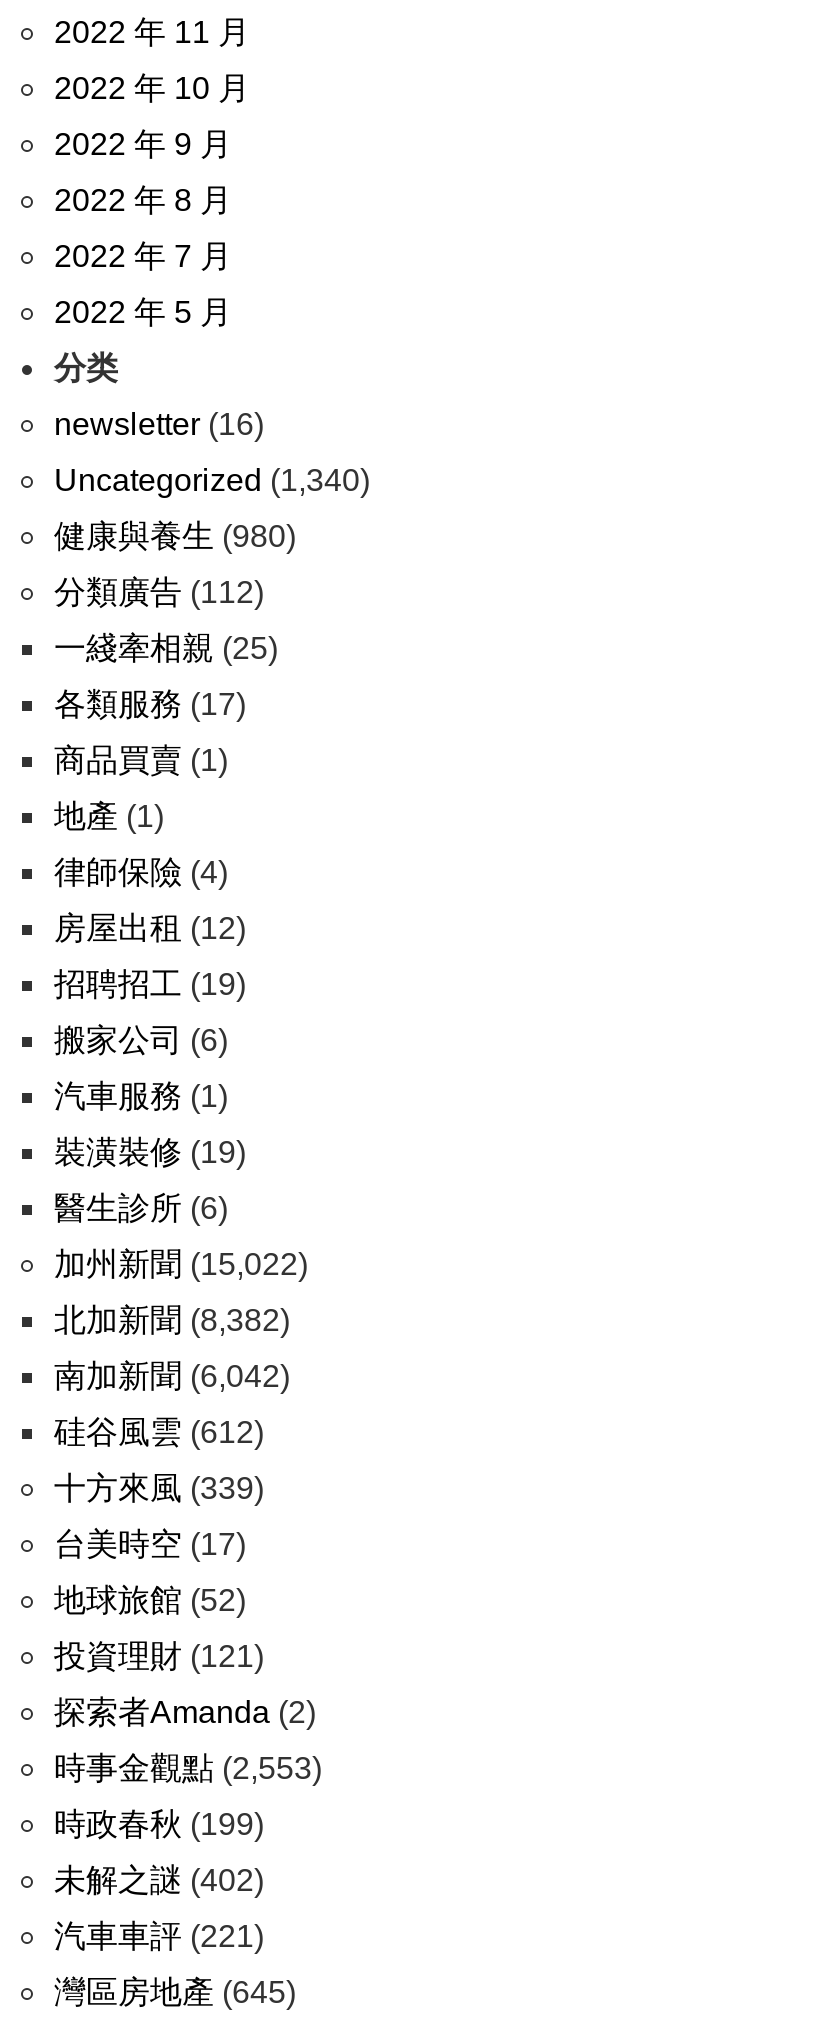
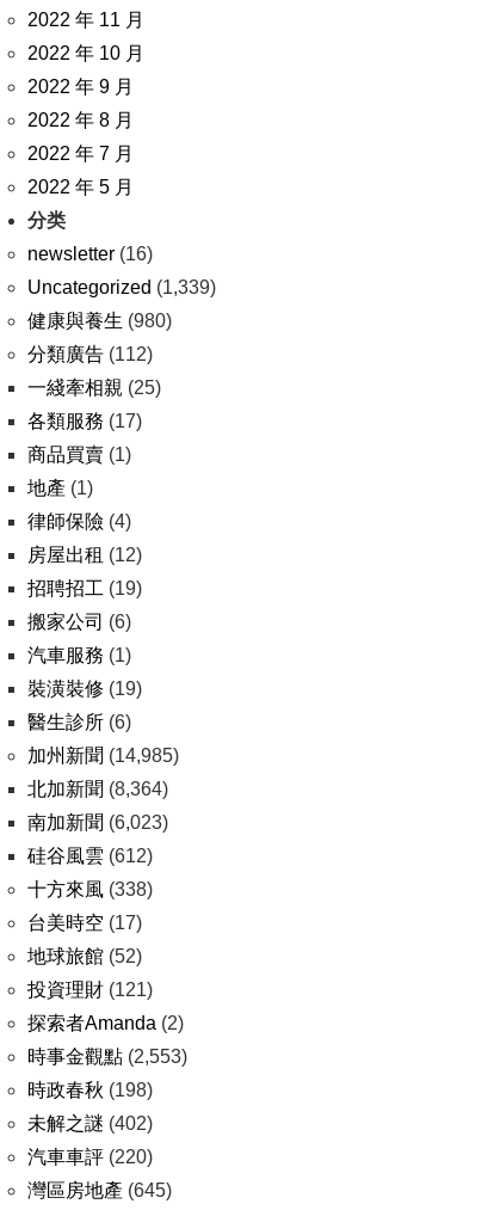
[54,463,370,497] Uncategorized (1,340) -> [27,277,216,297] Uncategorized (1,339)
[54,1247,308,1281] 加州新聞(15,022) -> [27,745,179,766] 加州新聞(14,985)
[54,1303,290,1337] 北加新聞(8,382) -> [27,779,168,799] 北加新聞(8,364)
[54,1359,290,1393] 南加新聞(6,042) -> [27,812,168,833] 南加新聞(6,023)
[54,1471,264,1505] 十方來風(339) -> [27,879,153,899] 十方來風(338)
[54,1807,264,1841] 時政春秋(199) -> [27,1080,153,1100] 時政春秋(198)
[54,1919,264,1953] 汽車車評(221) -> [27,1147,153,1167] 汽車車評(220)

